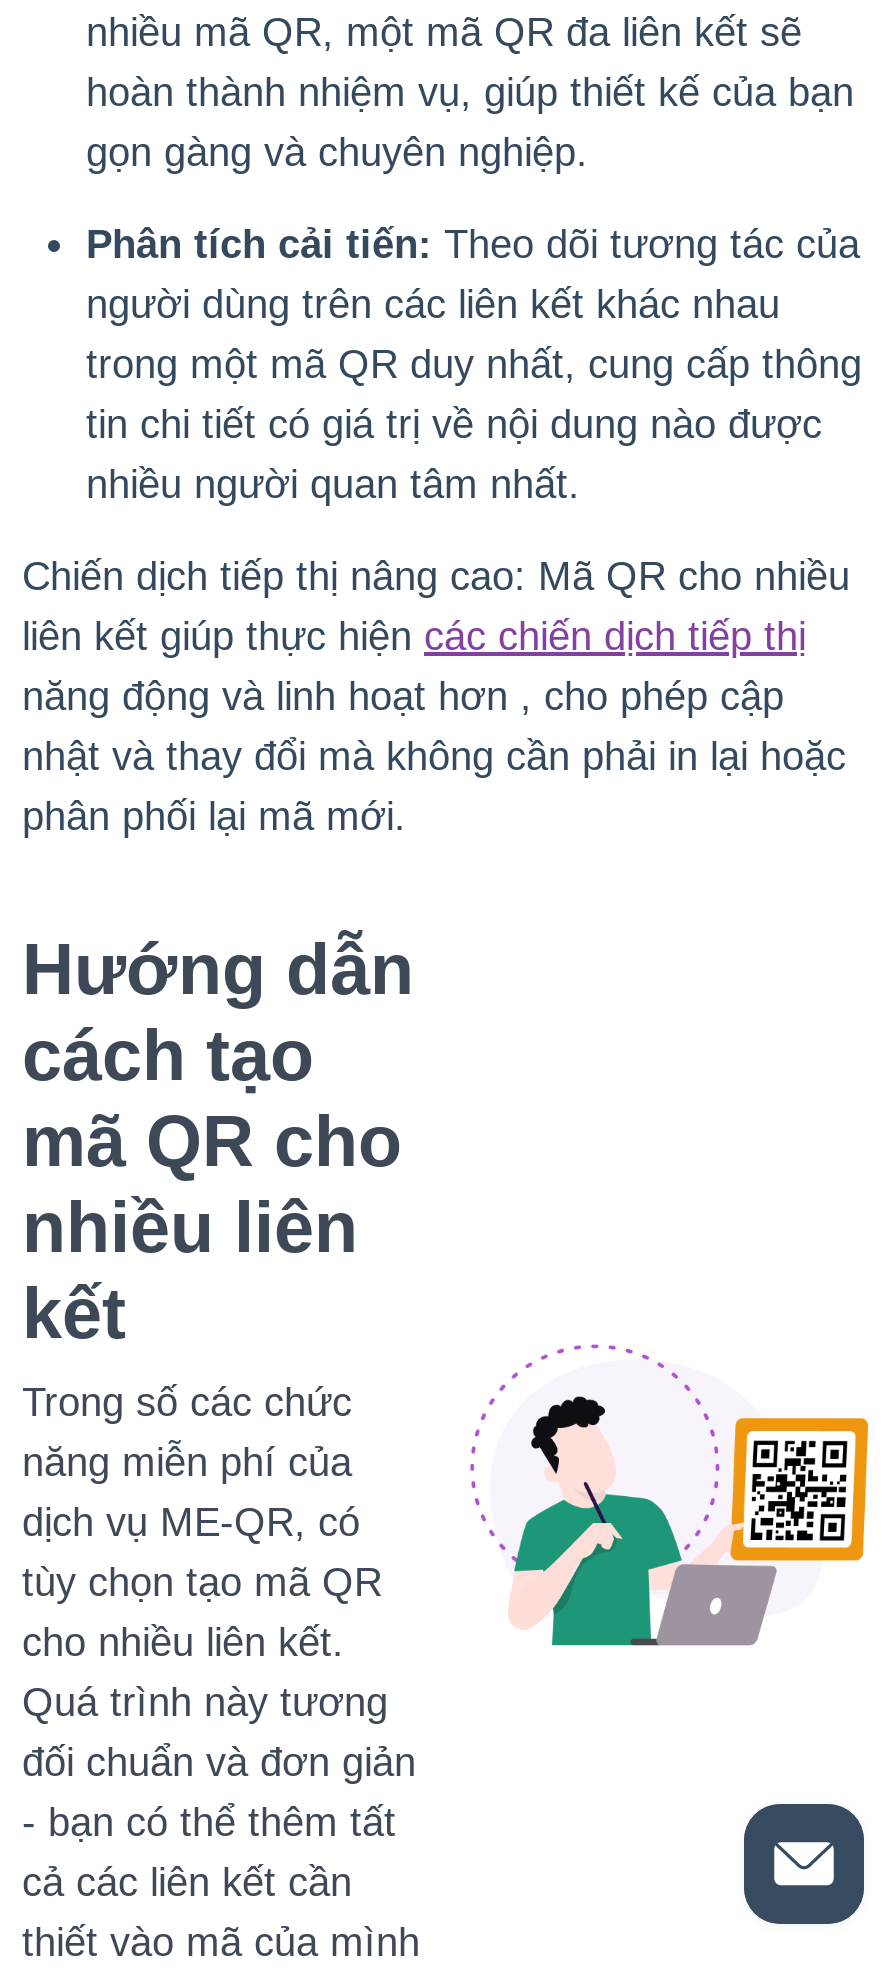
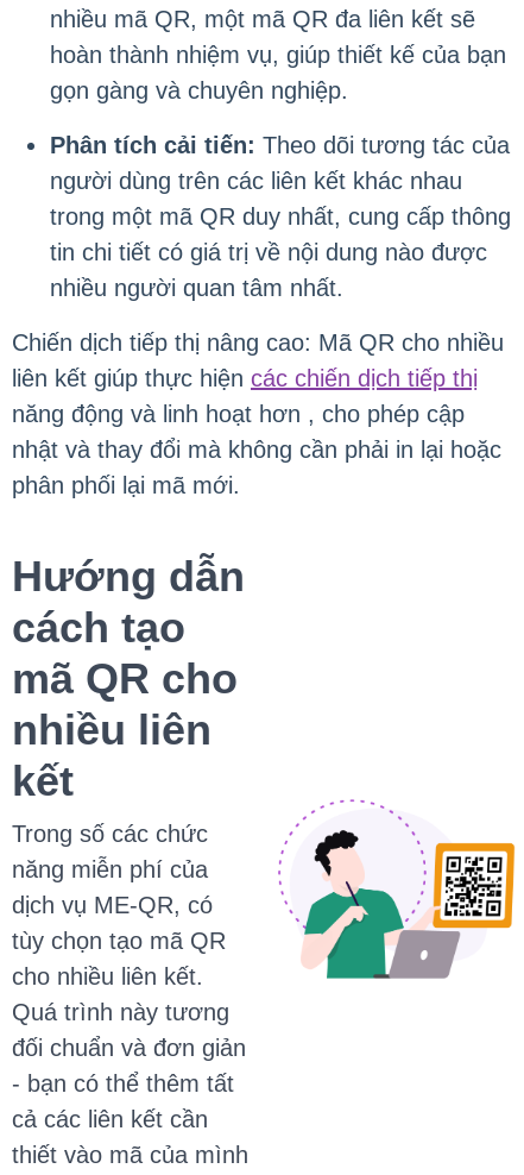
[742,1802,866,1926] [image] -> none

